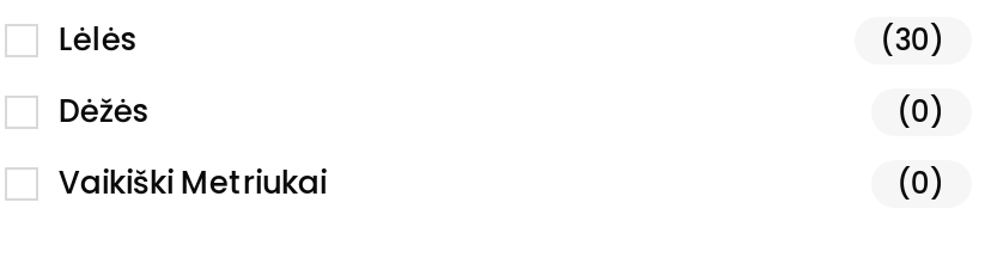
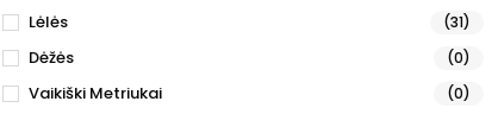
[880,18,945,59] (30) -> [443,11,470,32] (31)

